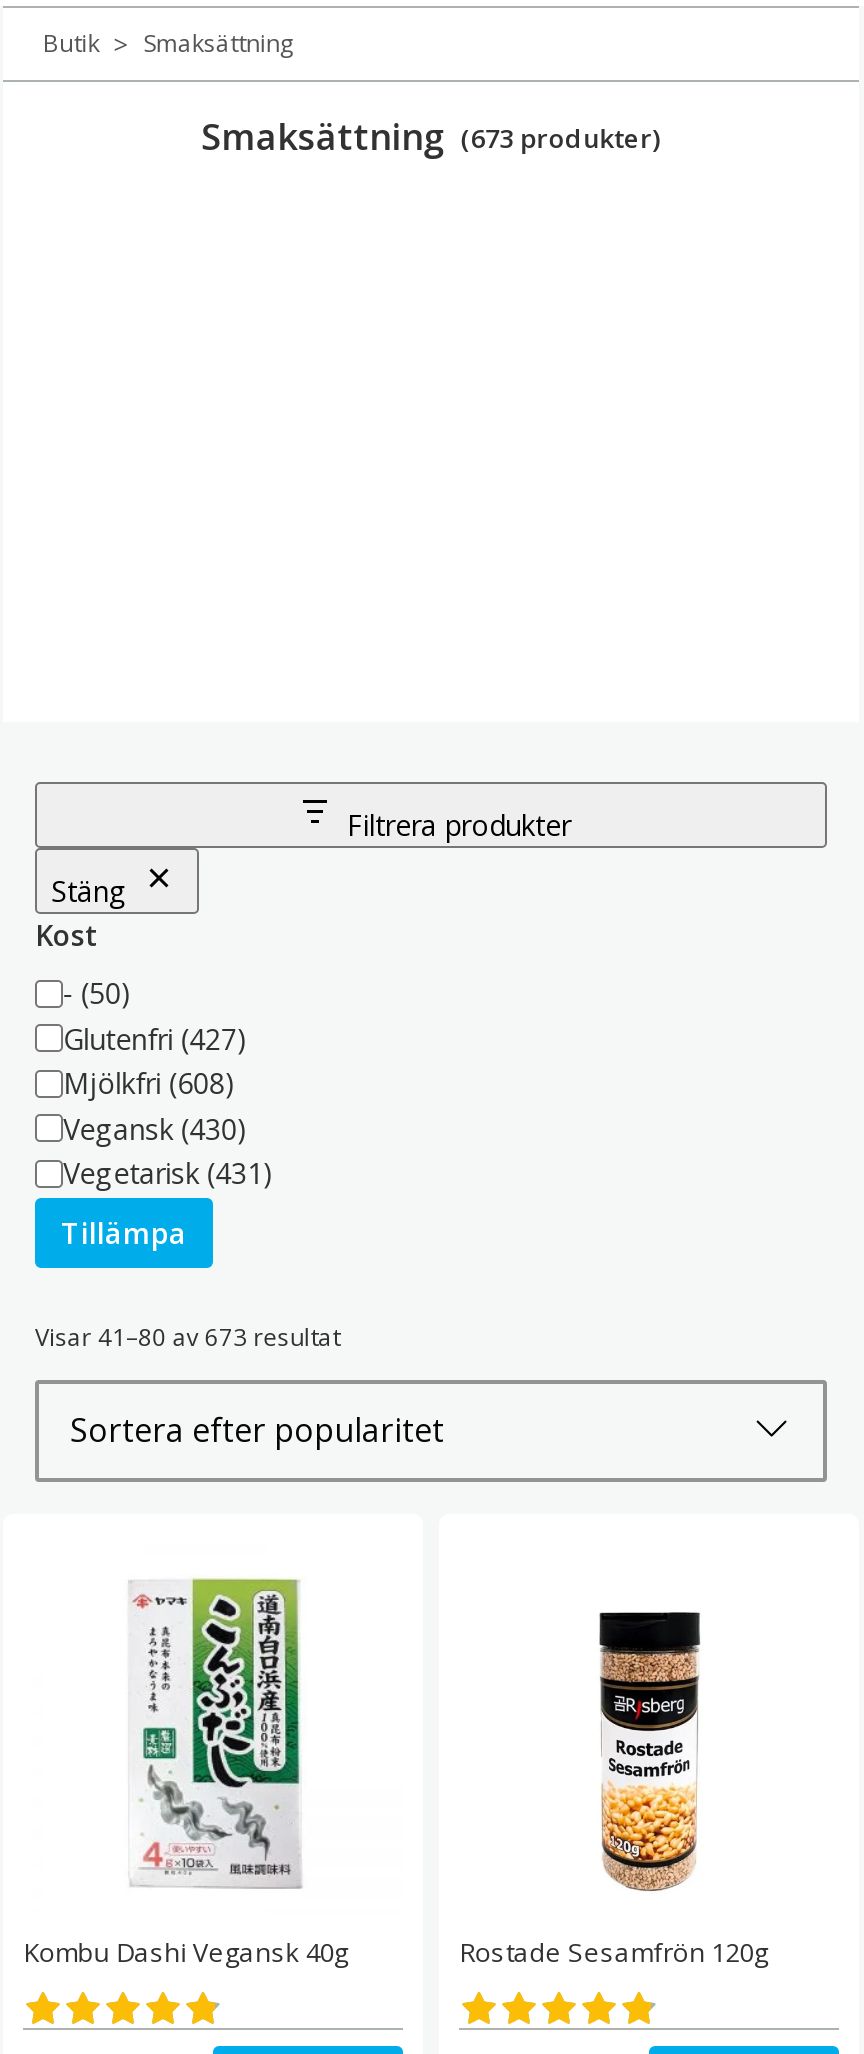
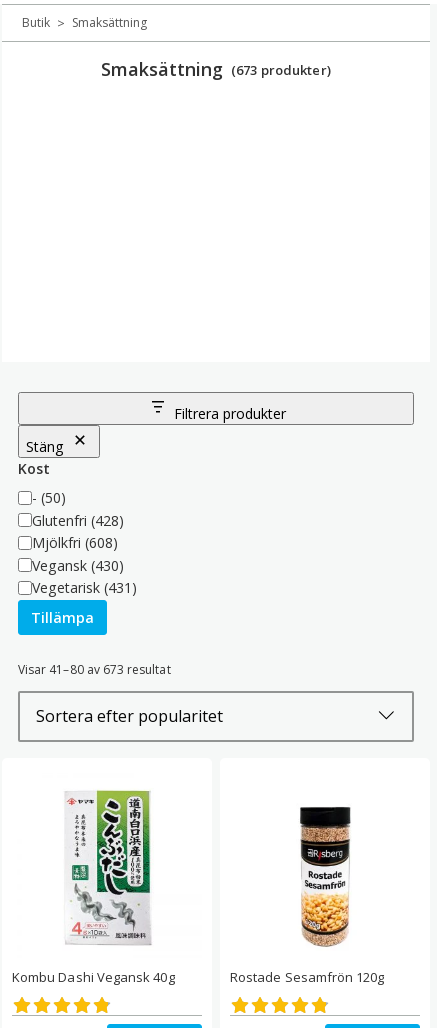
[63,1019,247,1057] Glutenfri (427) -> [32,511,124,530] Glutenfri (428)

